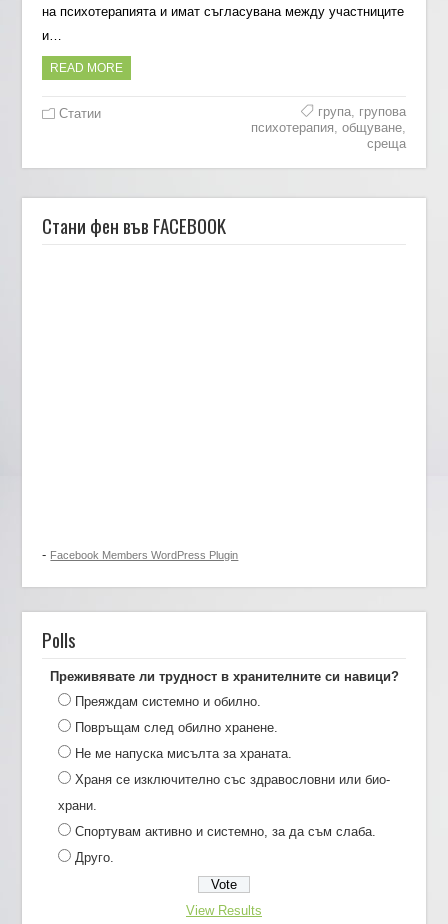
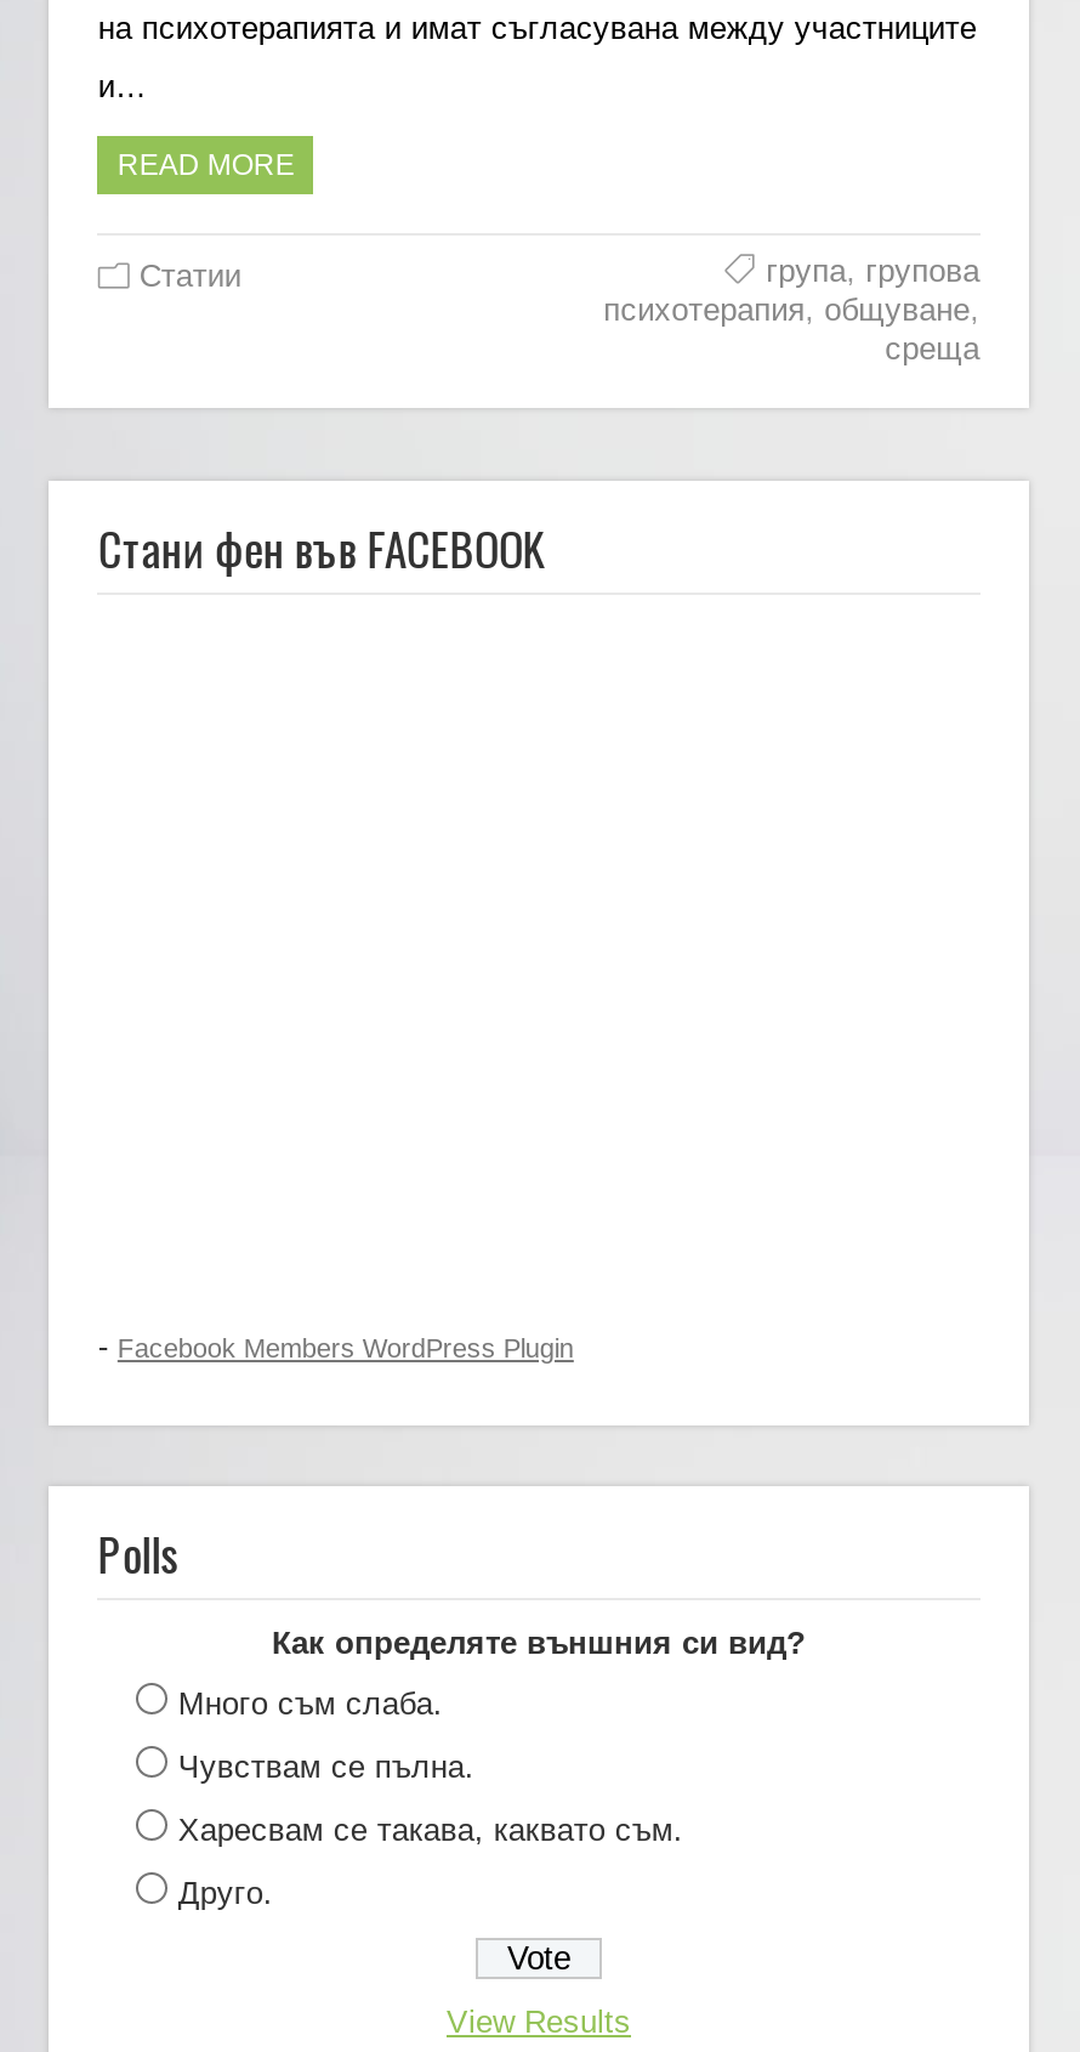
[49,669,398,839] Преживявате ли трудност в хранителните си навици? | Преяждам системно и обилно. | Повръщам след обилно хранене. | Не ме напуска мисълта за храната. | Храня се изключително със здравословни или био- | храни. | Спортувам активно и системно, за да съм слаба. -> [178,1625,806,1848] Как определяте външния си вид? | Много съм слаба. | Чувствам се пълна. | Харесвам се такава, каквато съм.

